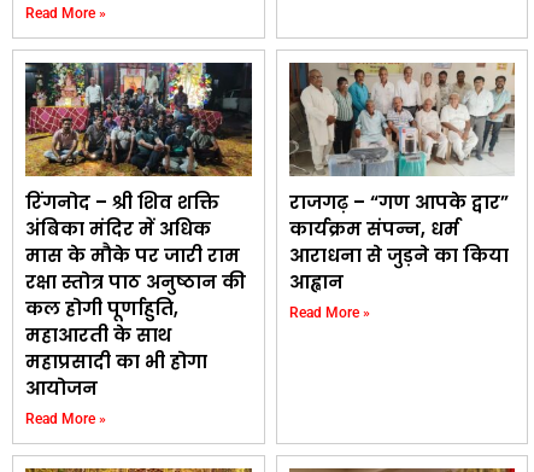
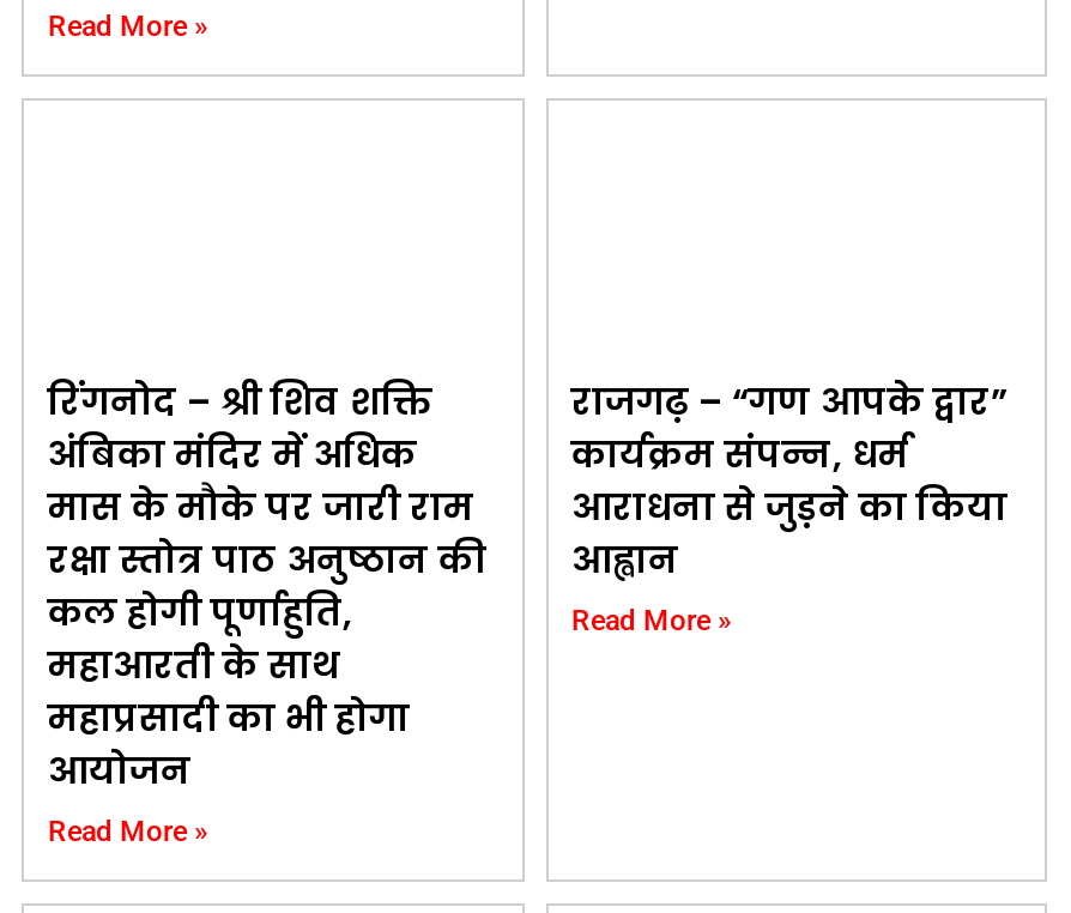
[24,62,253,177] [image] -> none
[288,62,516,177] [image] -> none

